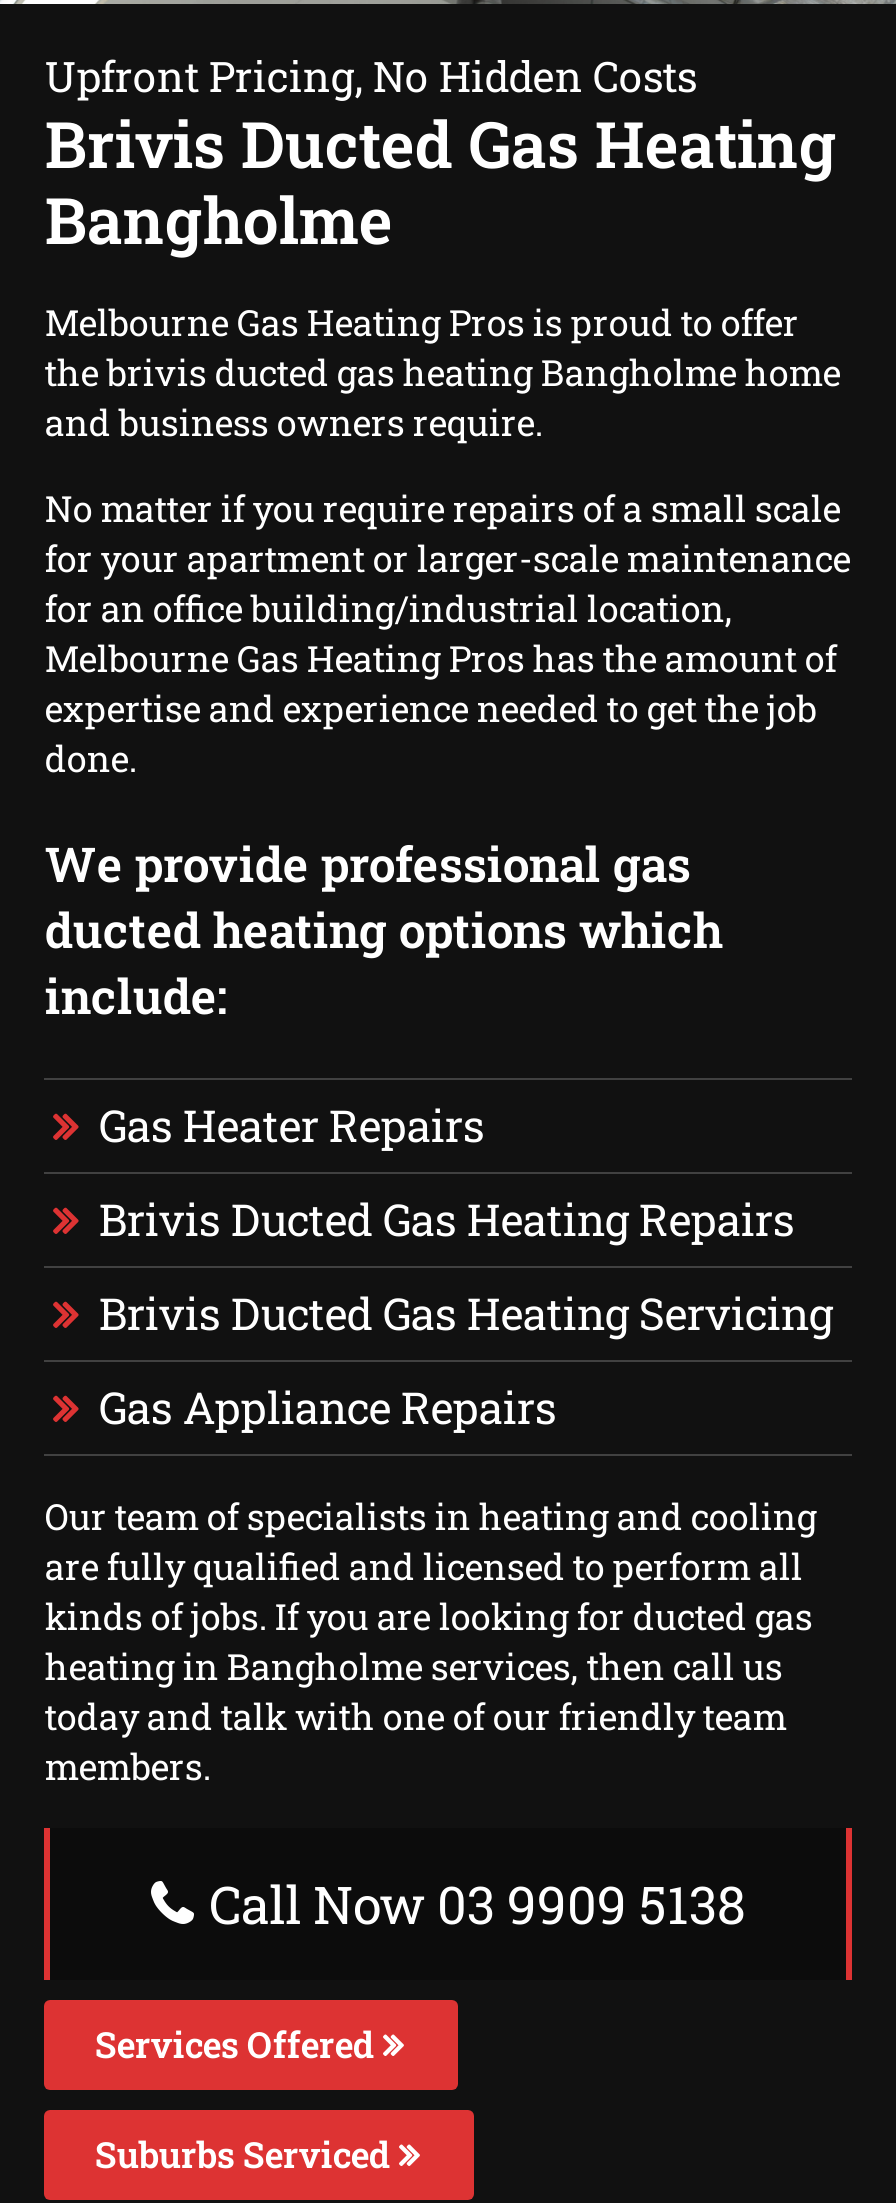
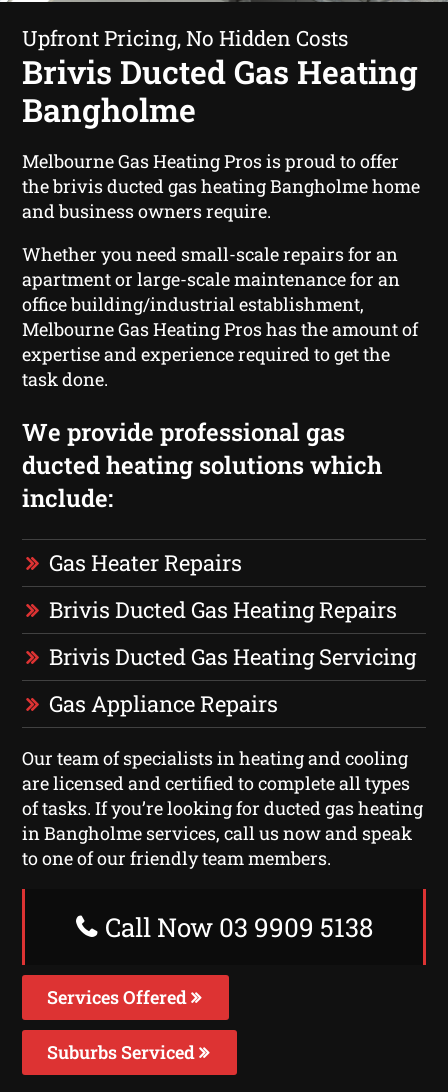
[45,484,851,632] No matter if you require repairs of a small scale | for your apartment or larger-scale maintenance | for an office building/industrial location, -> [22,242,400,316] Whether you need small-scale repairs for an | apartment or large-scale maintenance for an | office building/industrial establishment,
[45,684,817,782] expertise and experience needed to get the job | done. -> [22,342,390,391] expertise and experience required to get the | task done.
[45,898,723,962] ducted heating options which -> [22,449,382,481] ducted heating solutions which
[45,1542,813,1790] are fully qualified and licensed to perform all | kinds of jobs. If you are looking for ducted gas | heating in Bangholme services, then call us | today and talk with one of our friendly team | members. -> [22,771,423,870] are licensed and certified to complete all types | of tasks. If you’re looking for ducted gas heating | in Bangholme services, call us now and speak | to one of our friendly team members.

